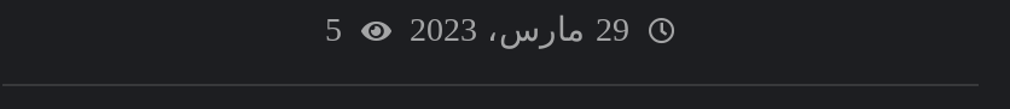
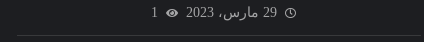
[325,12,342,48] 5 -> [150,5,157,20] 1

